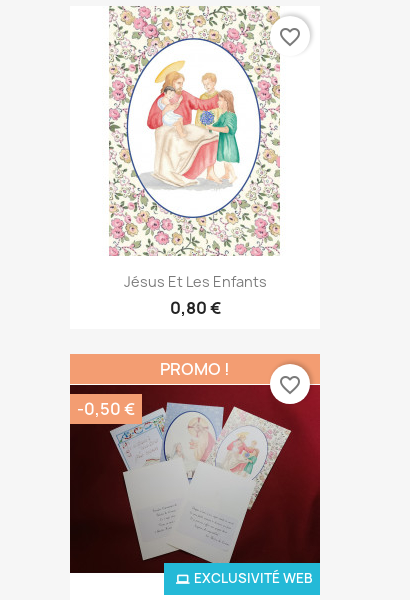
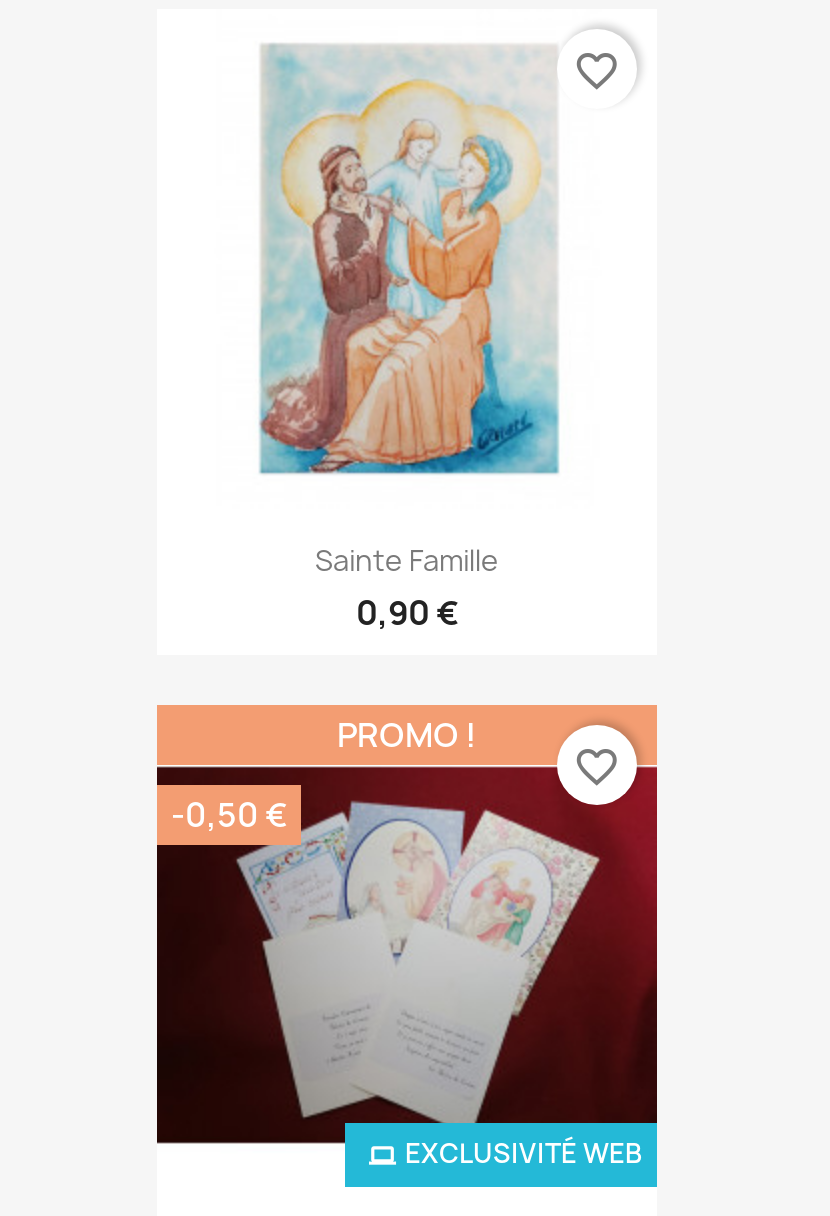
[108,5,281,319] [image] | Jésus Et Les Enfants | 0,80 € -> [235,9,577,634] [image] | Sainte Famille | 0,90 €

